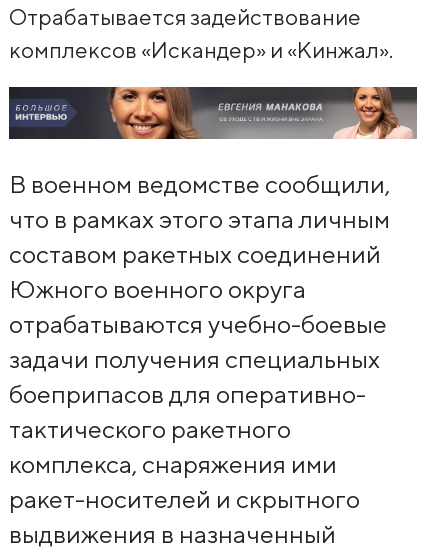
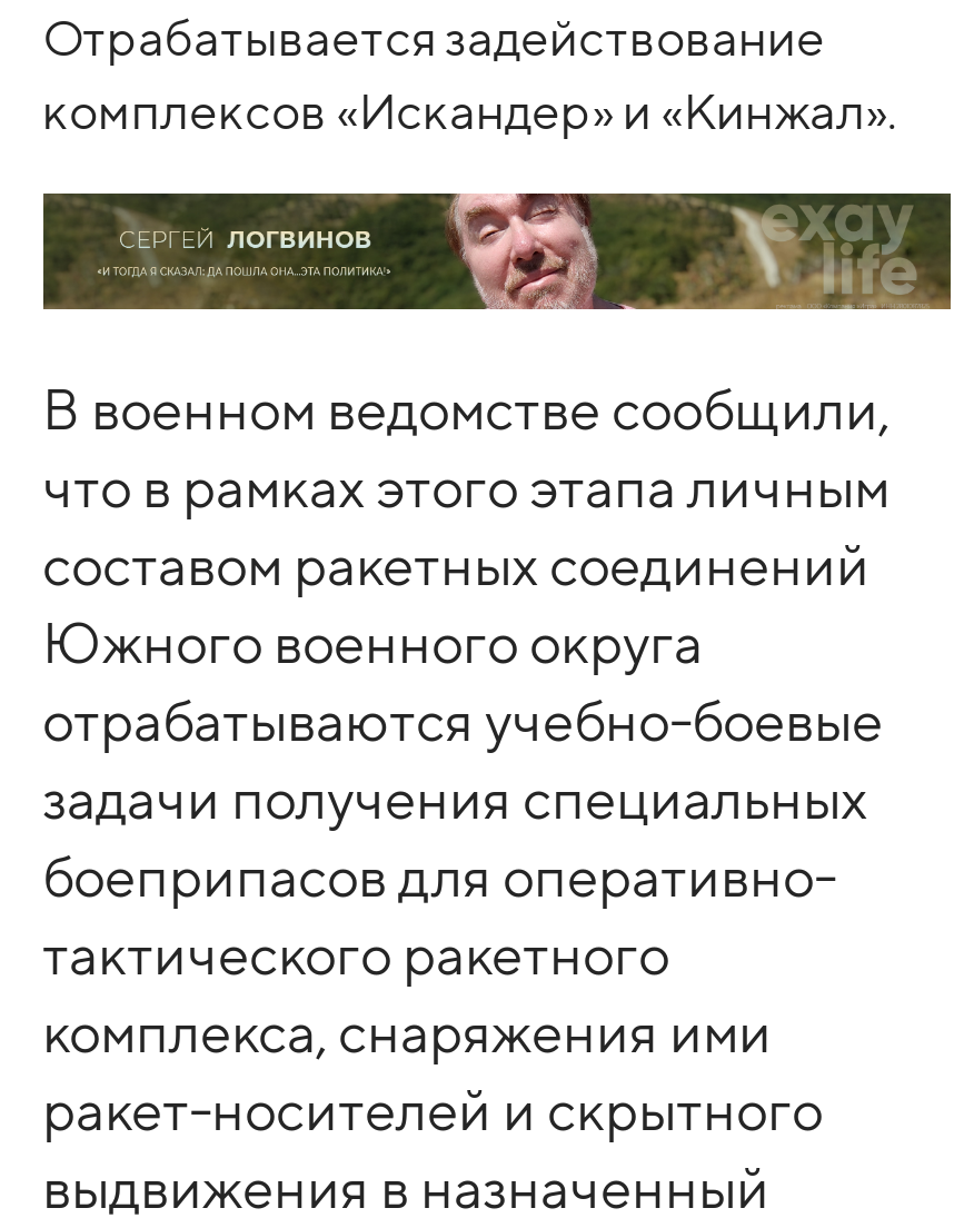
[9,86,418,140] [image] -> [43,191,953,311] [image]

